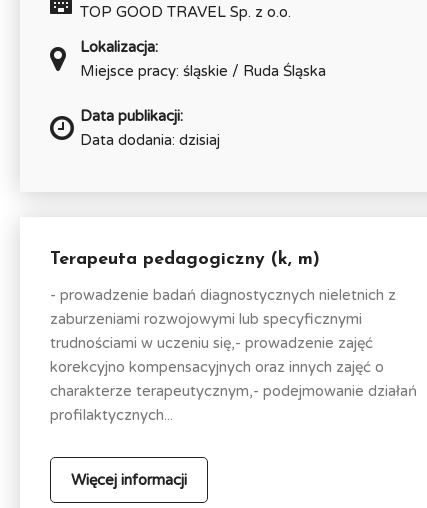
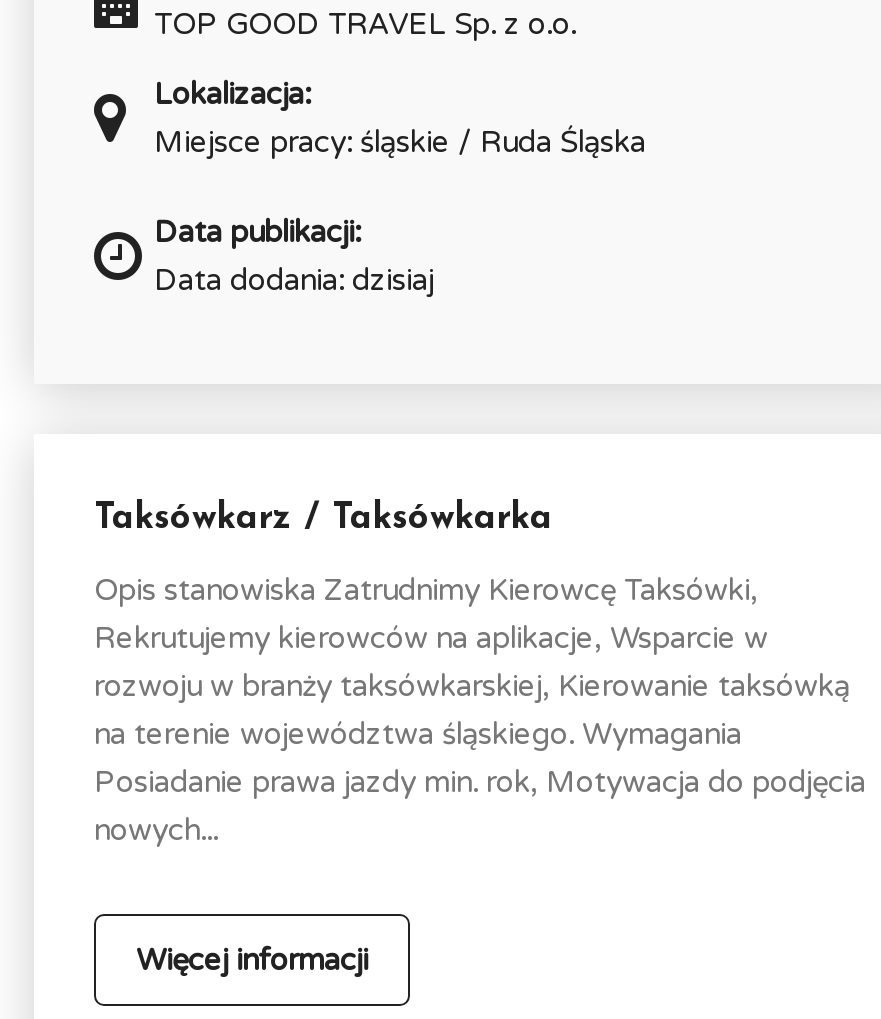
[50,250,320,269] Terapeuta pedagogiczny (k, m) -> [94,500,552,538] Taksówkarz / Taksówkarka
[50,286,417,424] - prowadzenie badań diagnostycznych nieletnich z | zaburzeniami rozwojowymi lub specyficznymi | trudnościami w uczeniu się,- prowadzenie zajęć | korekcyjno kompensacyjnych oraz innych zajęć o | charakterze terapeutycznym,- podejmowanie działań | profilaktycznych... -> [94,571,866,847] Opis stanowiska Zatrudnimy Kierowcę Taksówki, | Rekrutujemy kierowców na aplikacje, Wsparcie w | rozwoju w branży taksówkarskiej, Kierowanie taksówką | na terenie województwa śląskiego. Wymagania | Posiadanie prawa jazdy min. rok, Motywacja do podjęcia | nowych...

